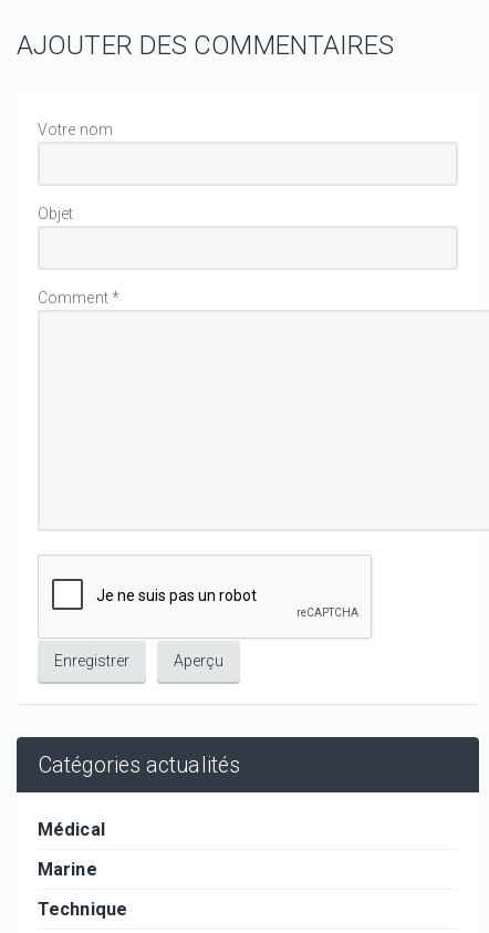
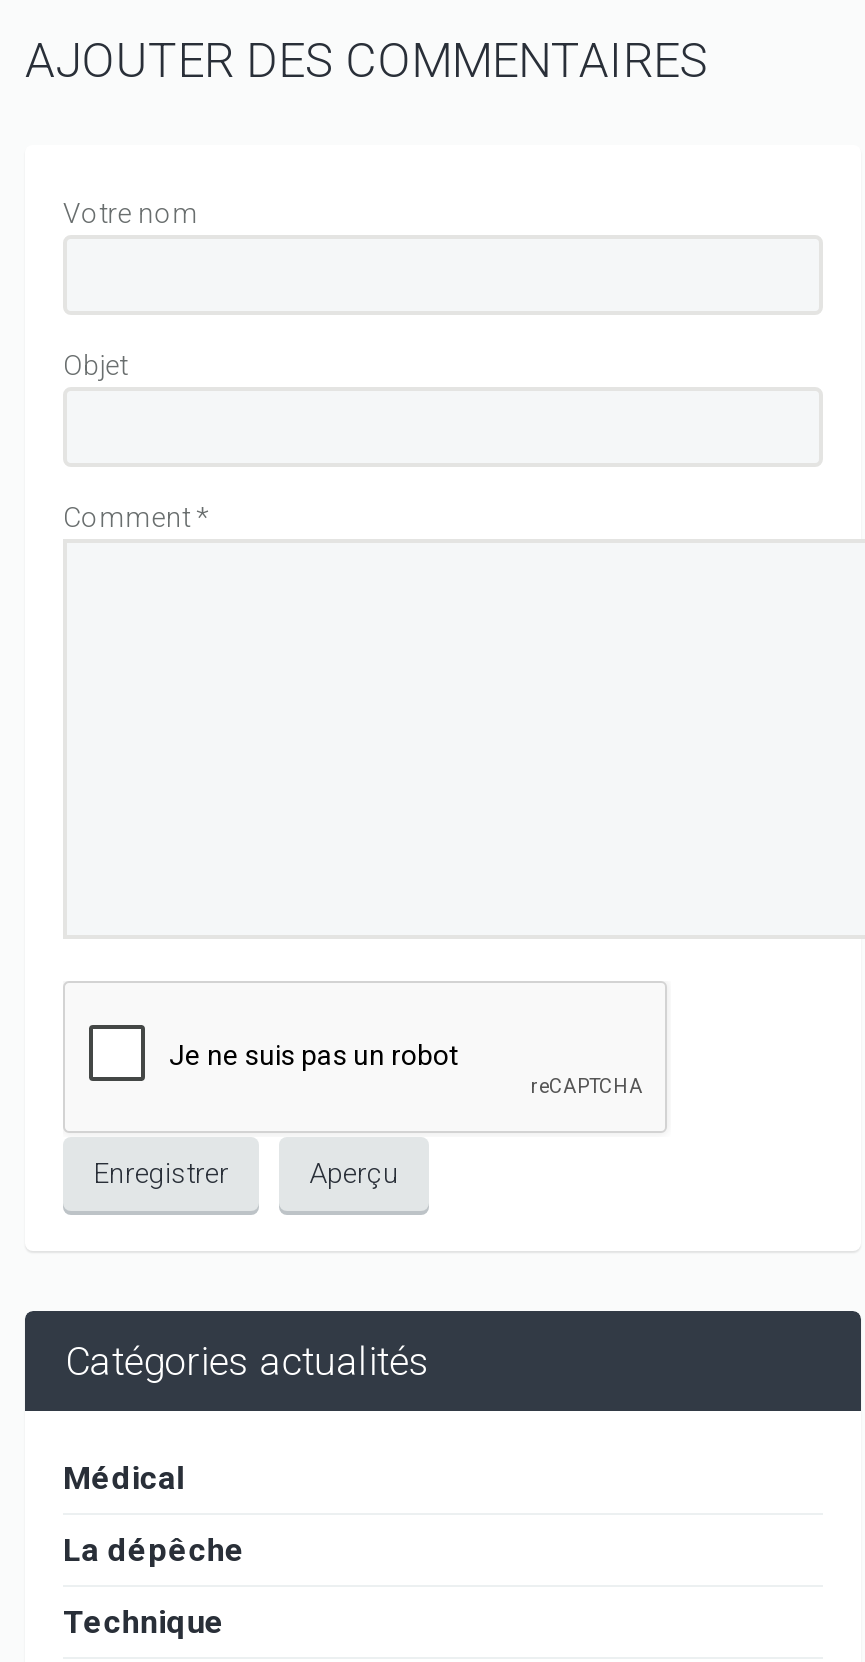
[38,859,97,880] Marine -> [63,1531,245,1569] La dépêche

